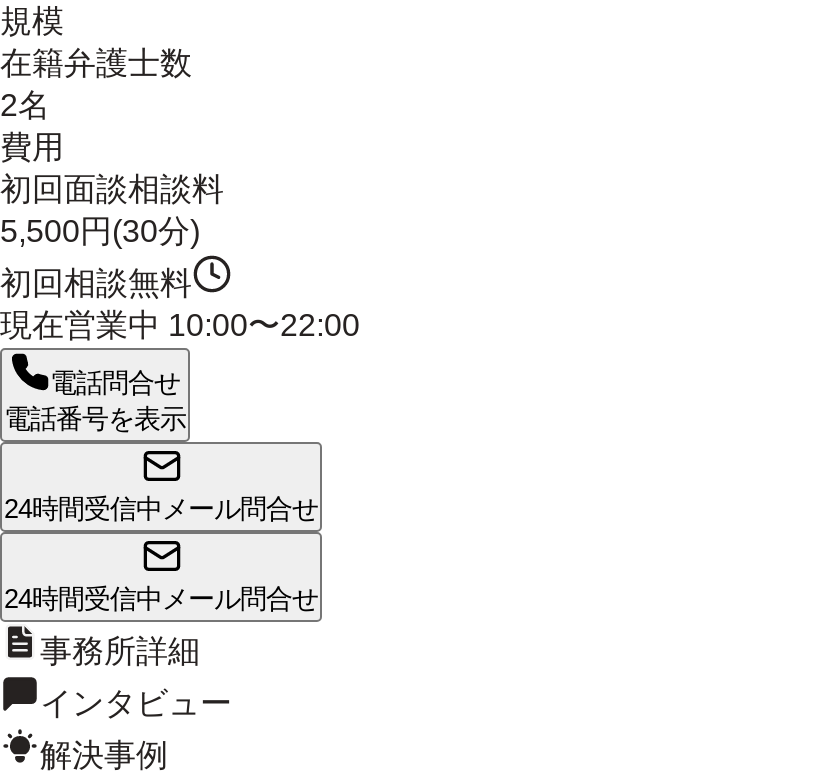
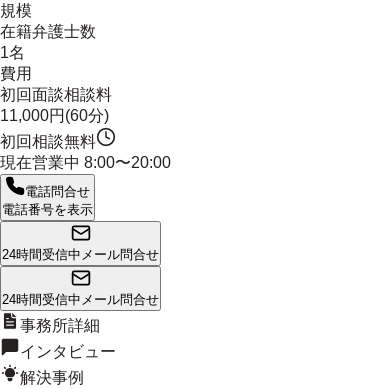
[0,88,50,122] 2名 -> [0,44,25,61] 1名
[0,214,200,248] 5,500円(30分) -> [0,107,109,124] 11,000円(60分)
[0,308,360,342] 現在営業中10:00〜22:00 -> [0,154,171,171] 現在営業中8:00〜20:00

